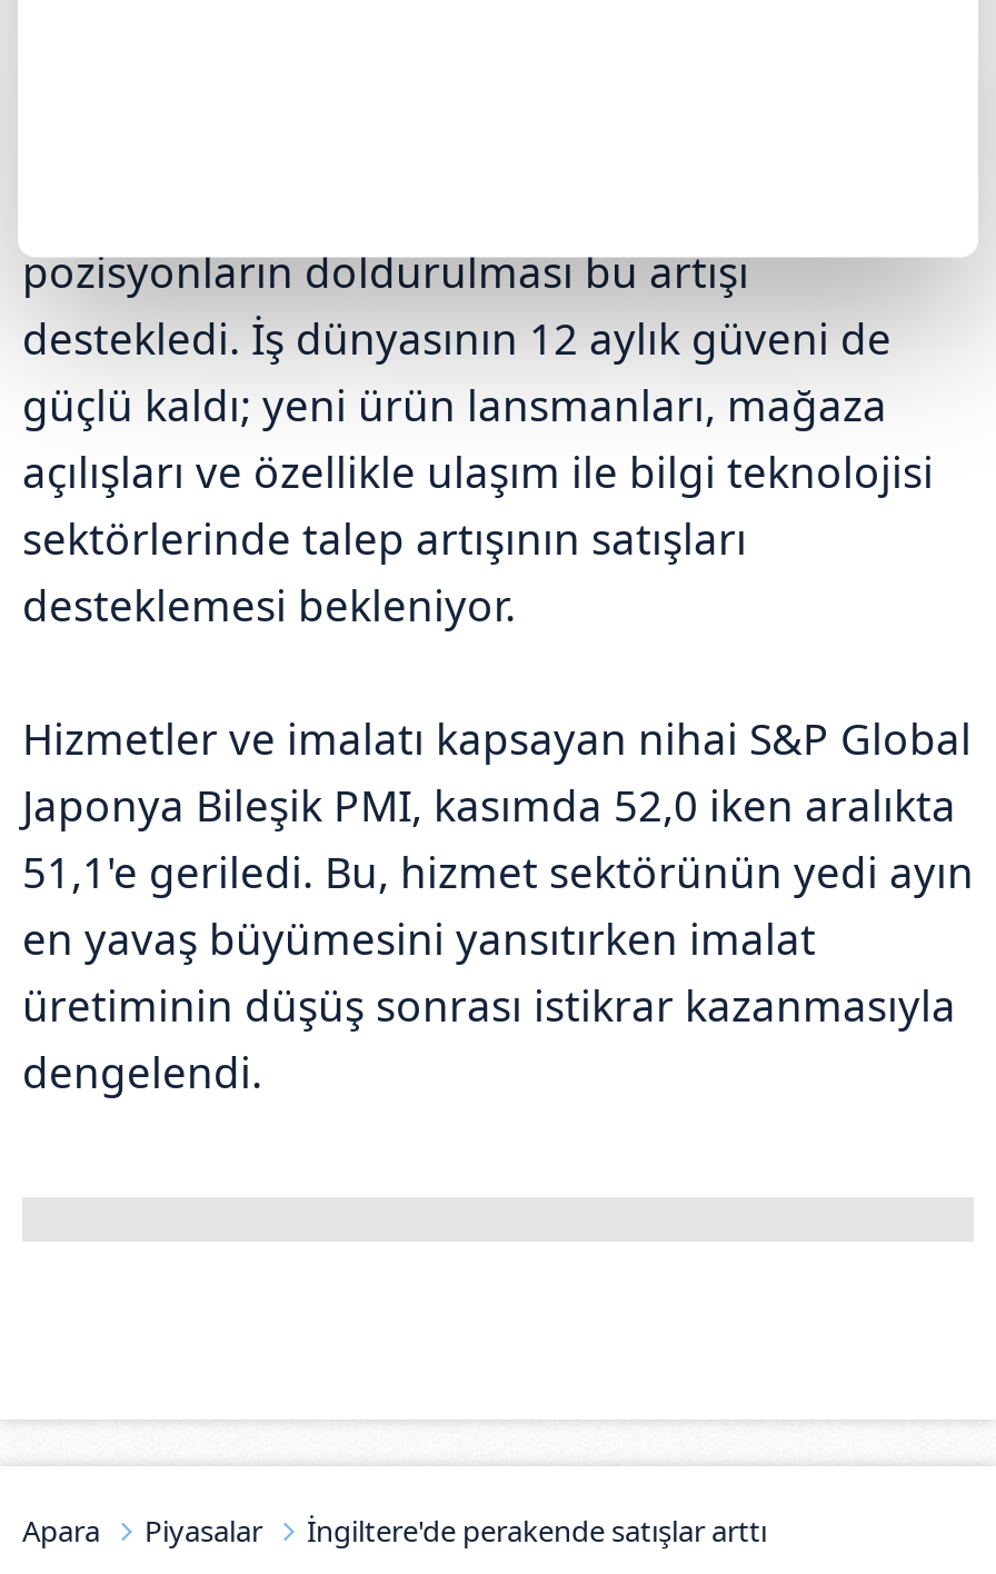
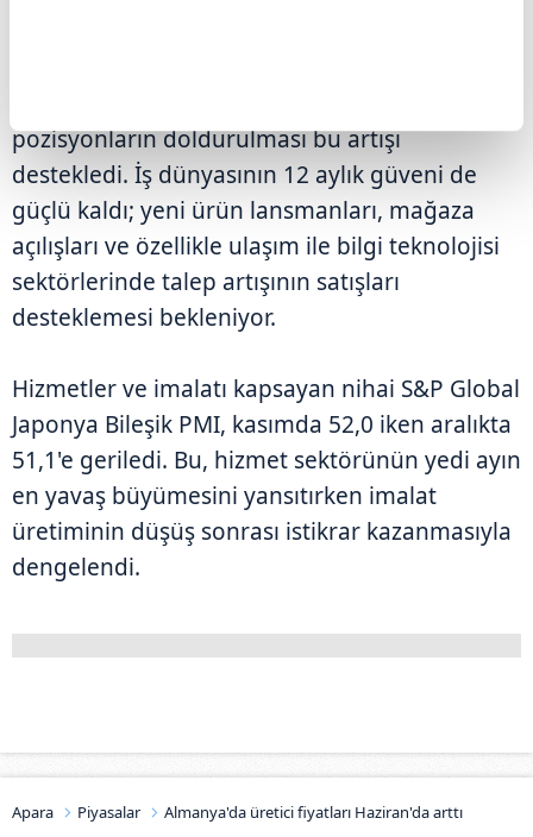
[307,1510,767,1550] İngiltere'de perakende satışlar arttı -> [164,801,463,822] Almanya'da üretici fiyatları Haziran'da arttı

